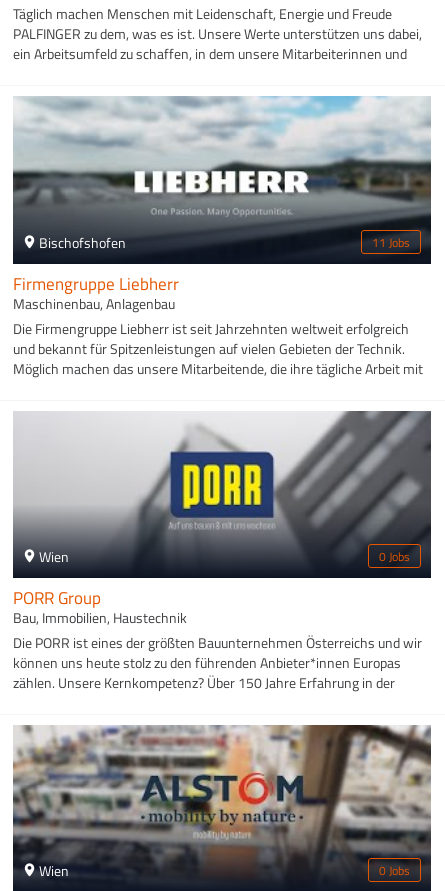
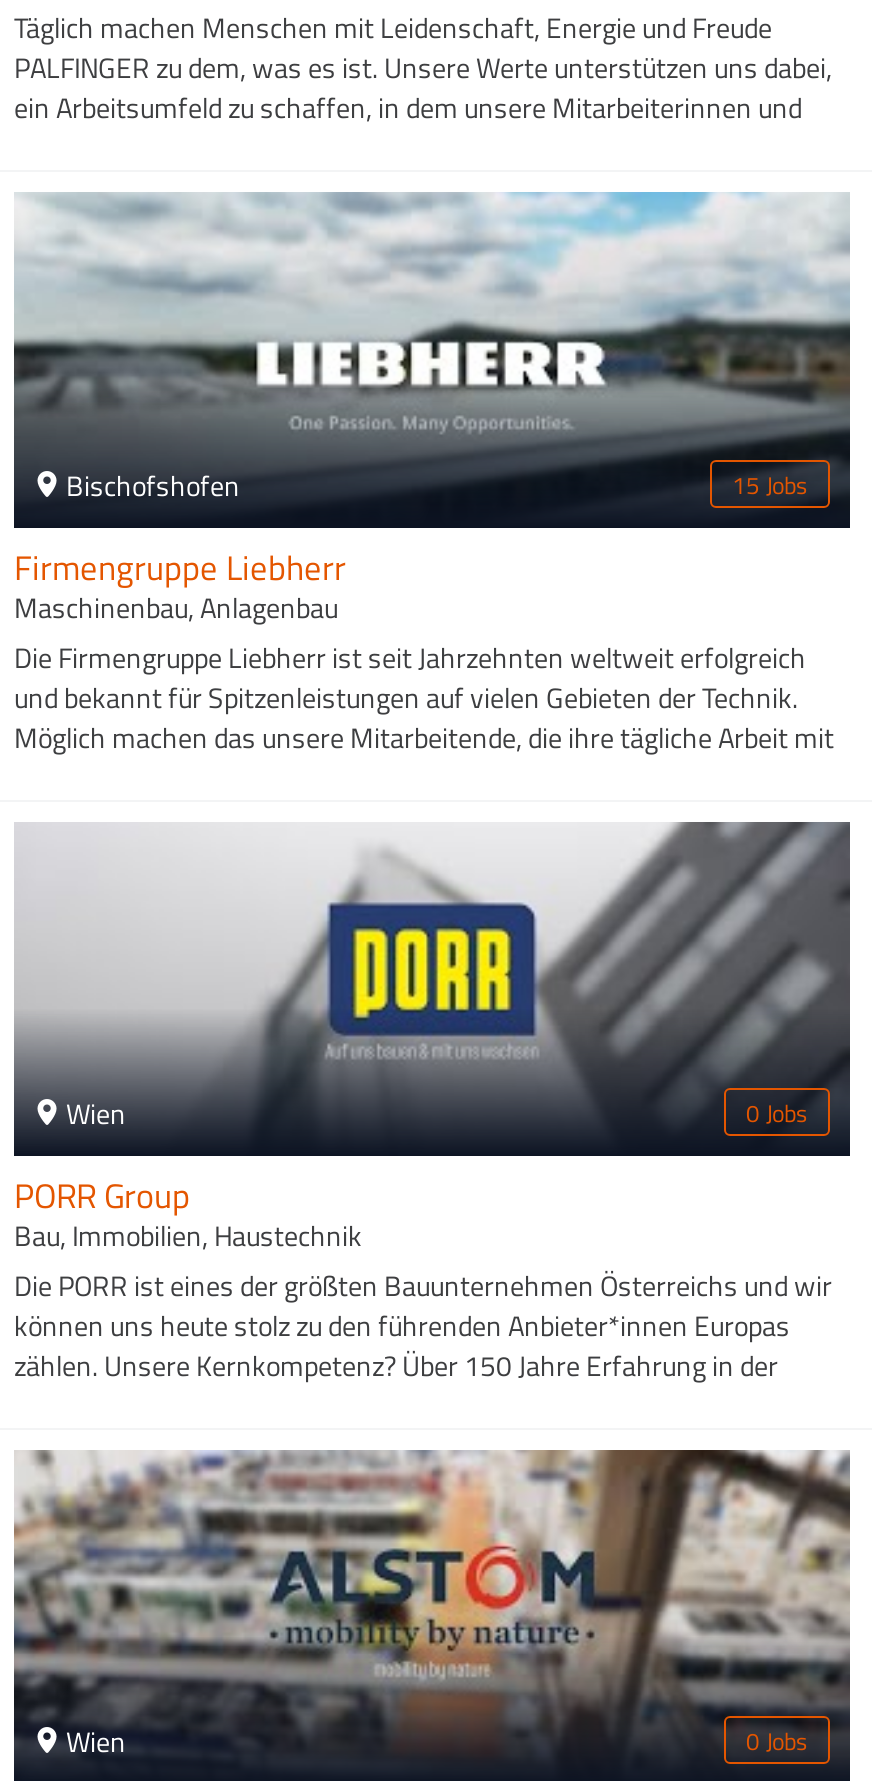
[372,233,410,252] 11 Jobs -> [732,465,808,503] 15 Jobs

